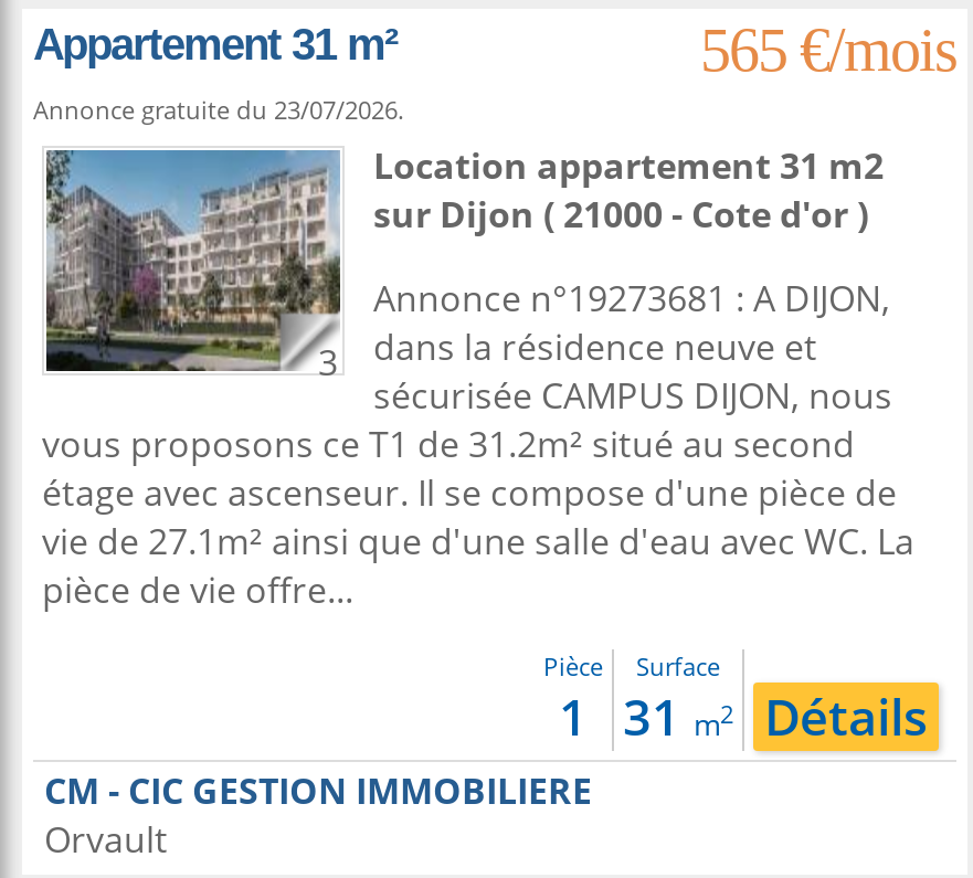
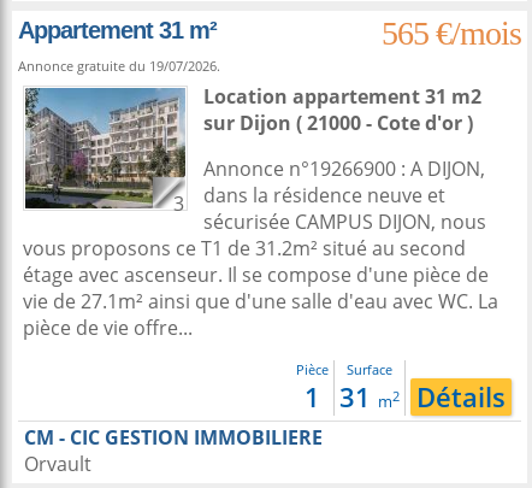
[33,93,404,126] Annonce gratuite du 23/07/2026. -> [18,57,220,75] Annonce gratuite du 19/07/2026.
[373,274,890,322] Annonce n°19273681 : A DIJON, -> [203,155,485,182] Annonce n°19266900 : A DIJON,

